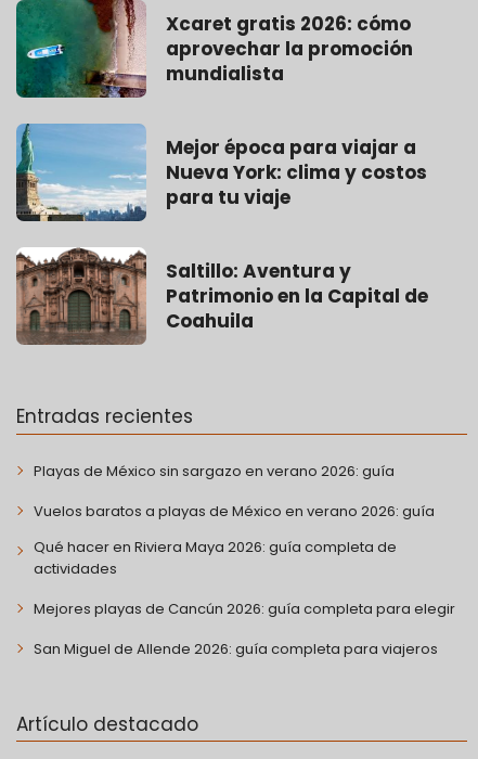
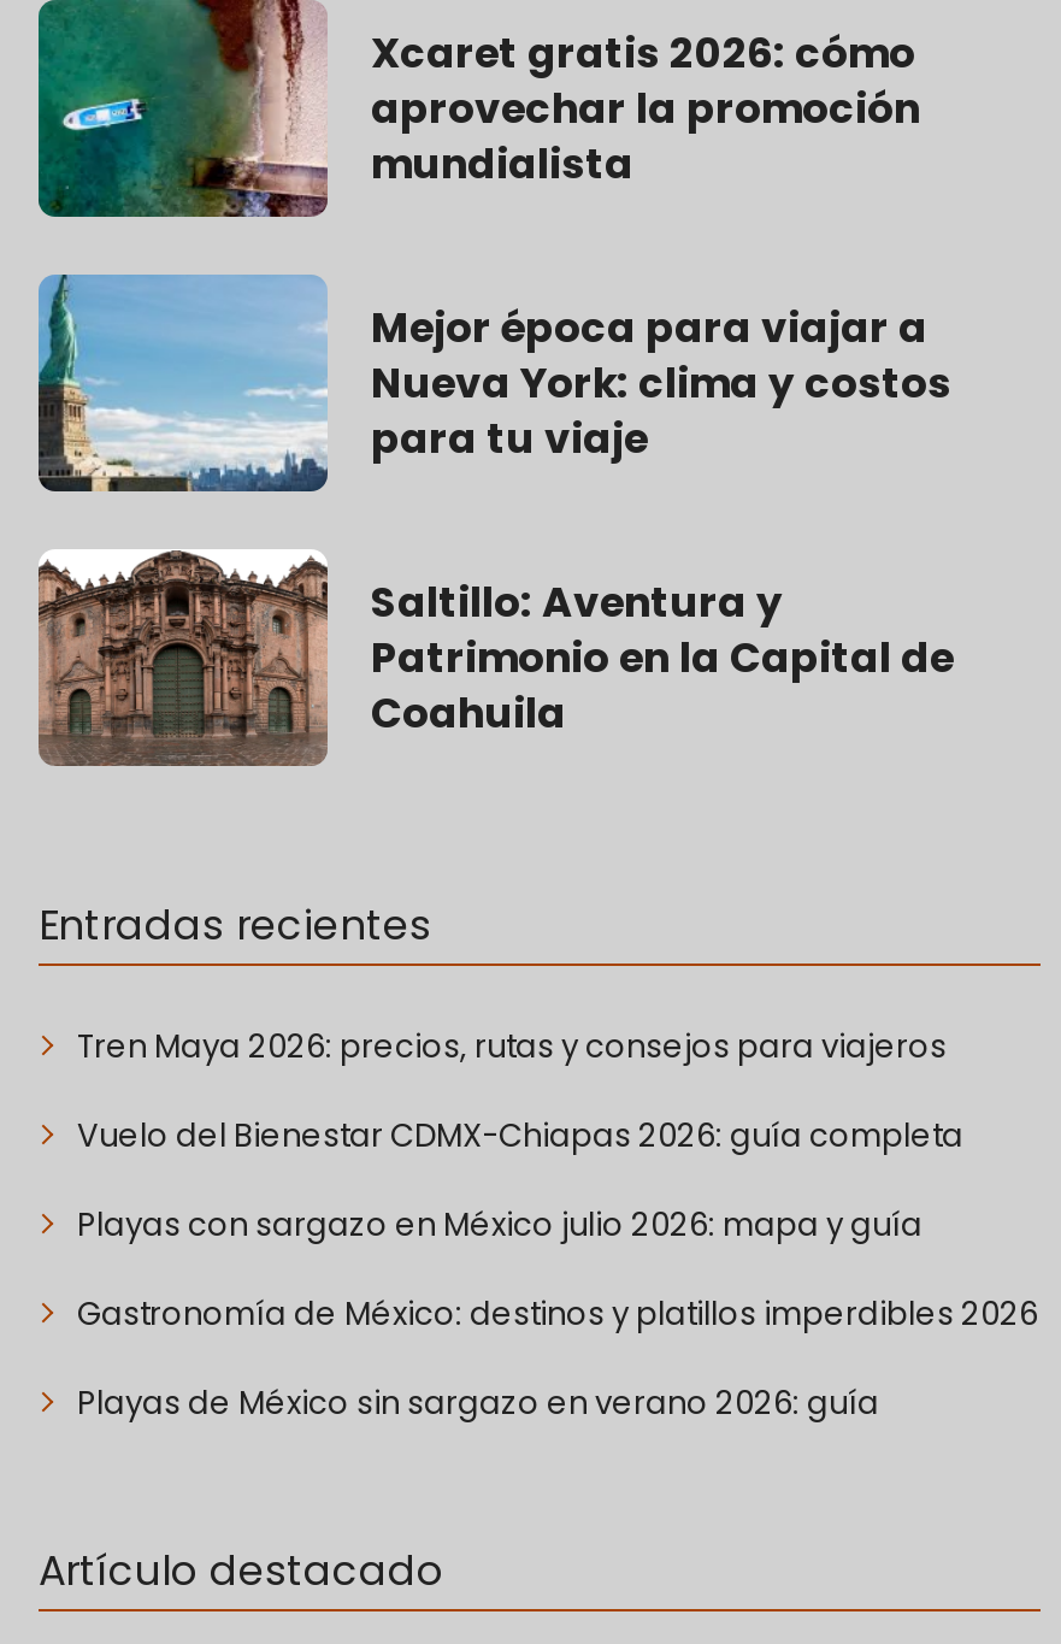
none -> [77,1023,1038,1336] Tren Maya 2026: precios, rutas y consejos para viajeros | Vuelo del Bienestar CDMX-Chiapas 2026: guía completa | Playas con sargazo en México julio 2026: mapa y guía | Gastronomía de México: destinos y platillos imperdibles 2026
moved [34,461,395,481] -> [77,1380,879,1426]: Playas de México sin sargazo en verano 2026: guía
[34,501,455,659] Vuelos baratos a playas de México en verano 2026: guía | Qué hacer en Riviera Maya 2026: guía completa de | actividades | Mejores playas de Cancún 2026: guía completa para elegir | San Miguel de Allende 2026: guía completa para viajeros -> none

